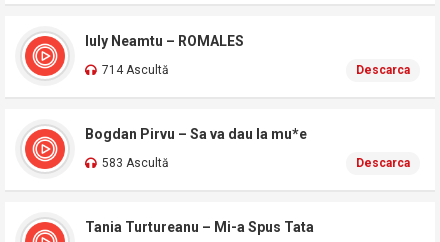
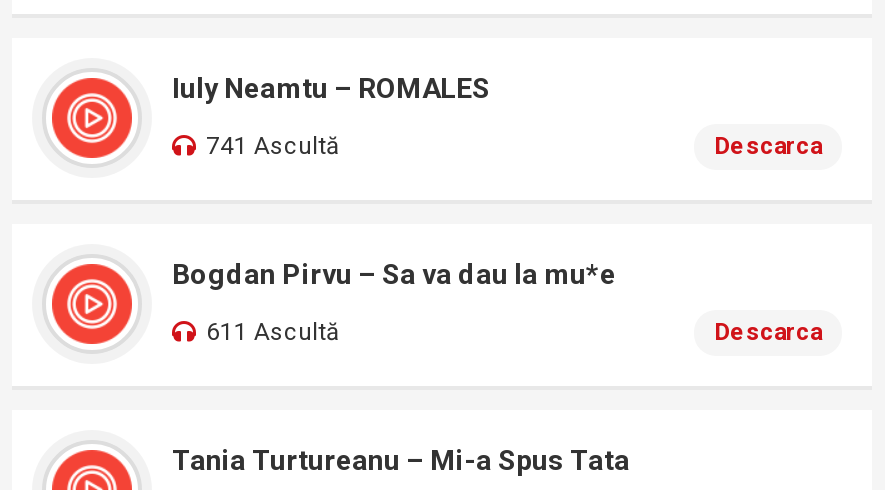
[102,63,169,77] 714 Ascultă -> [206,132,340,160] 741 Ascultă
[102,156,169,170] 583 Ascultă -> [206,318,340,346] 611 Ascultă

